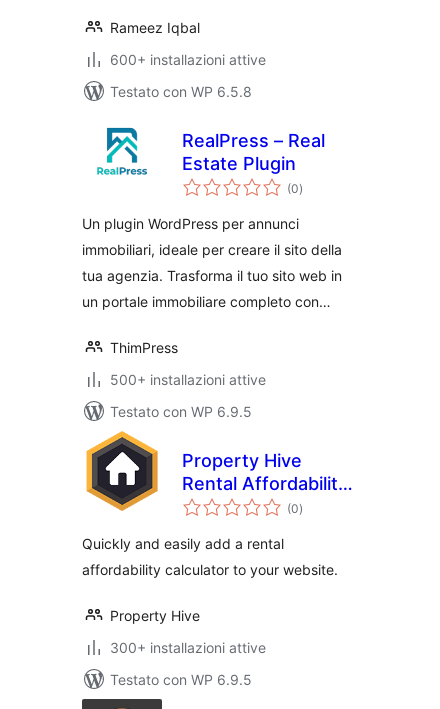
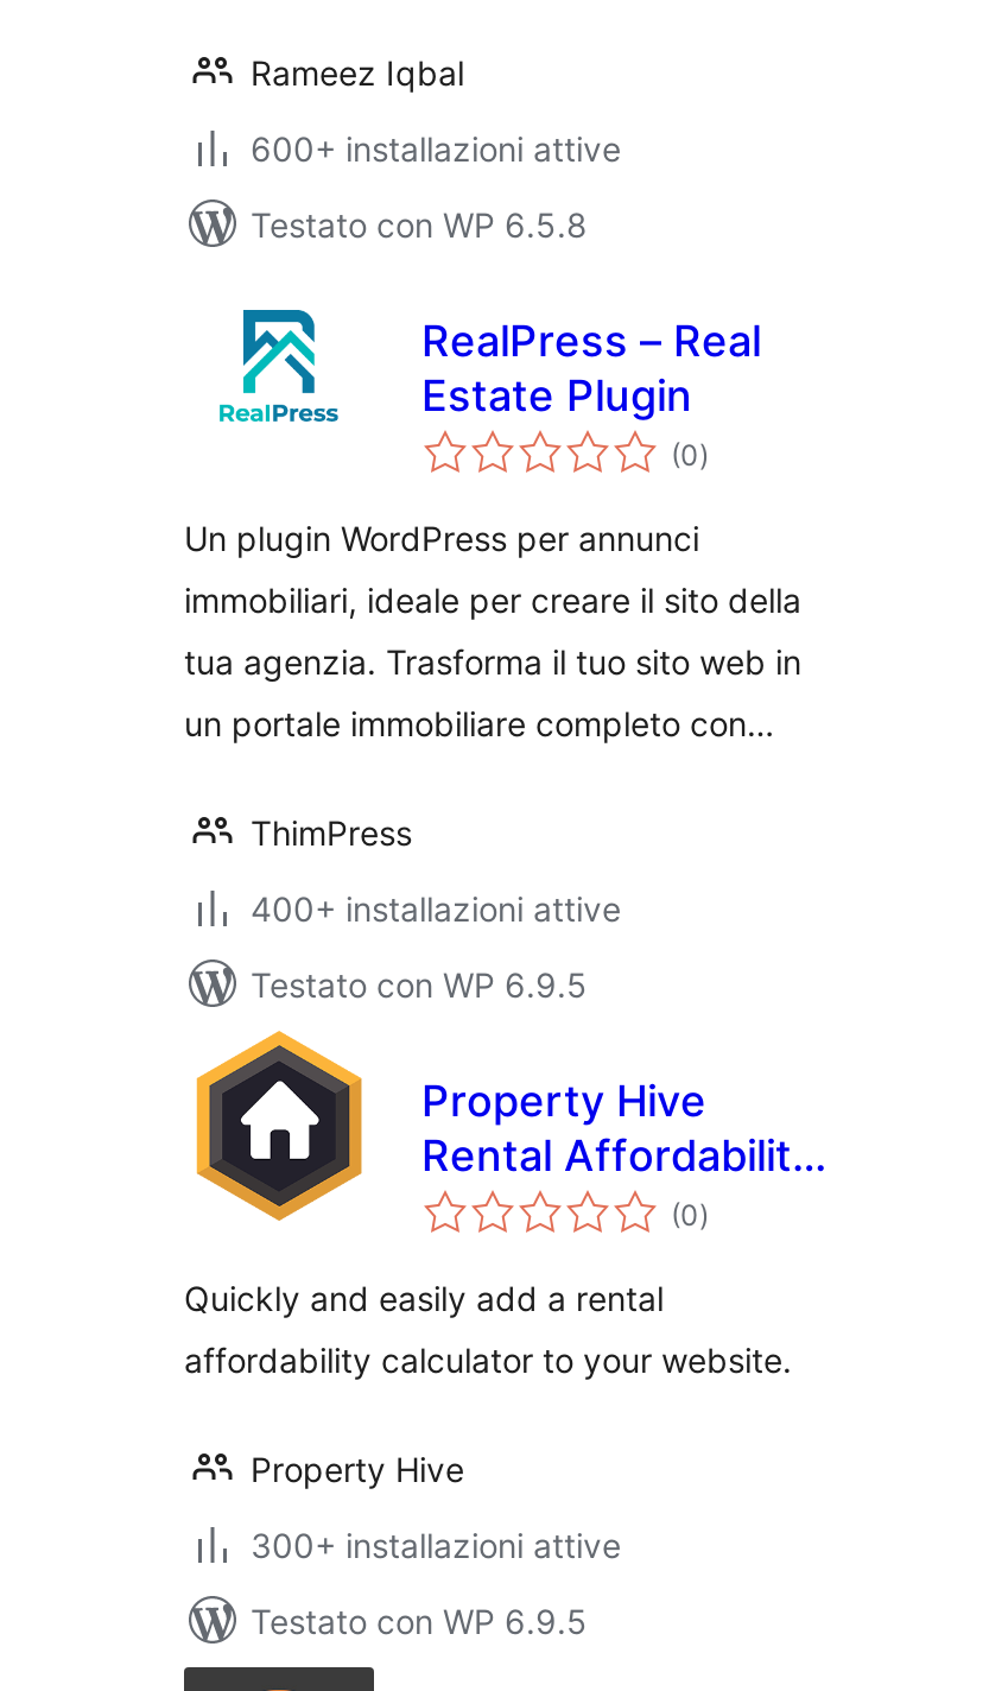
[110,371,266,388] 500+ installazioni attive -> [251,888,621,929] 400+ installazioni attive

